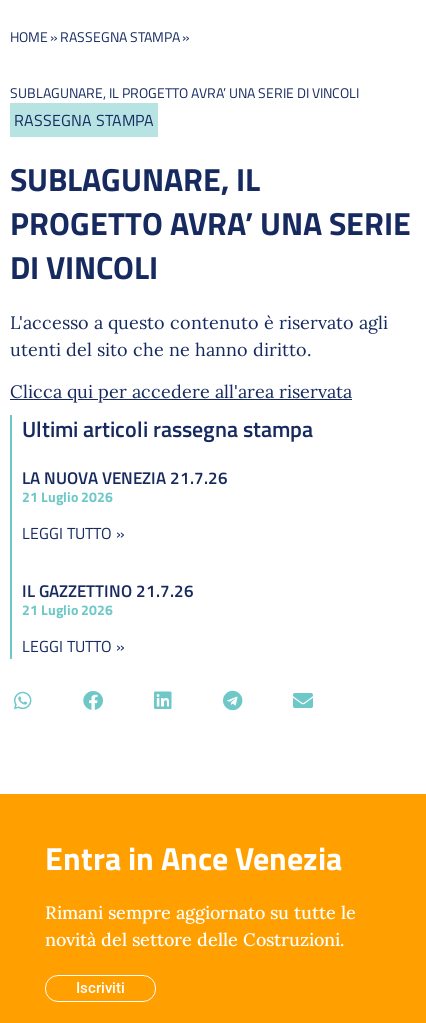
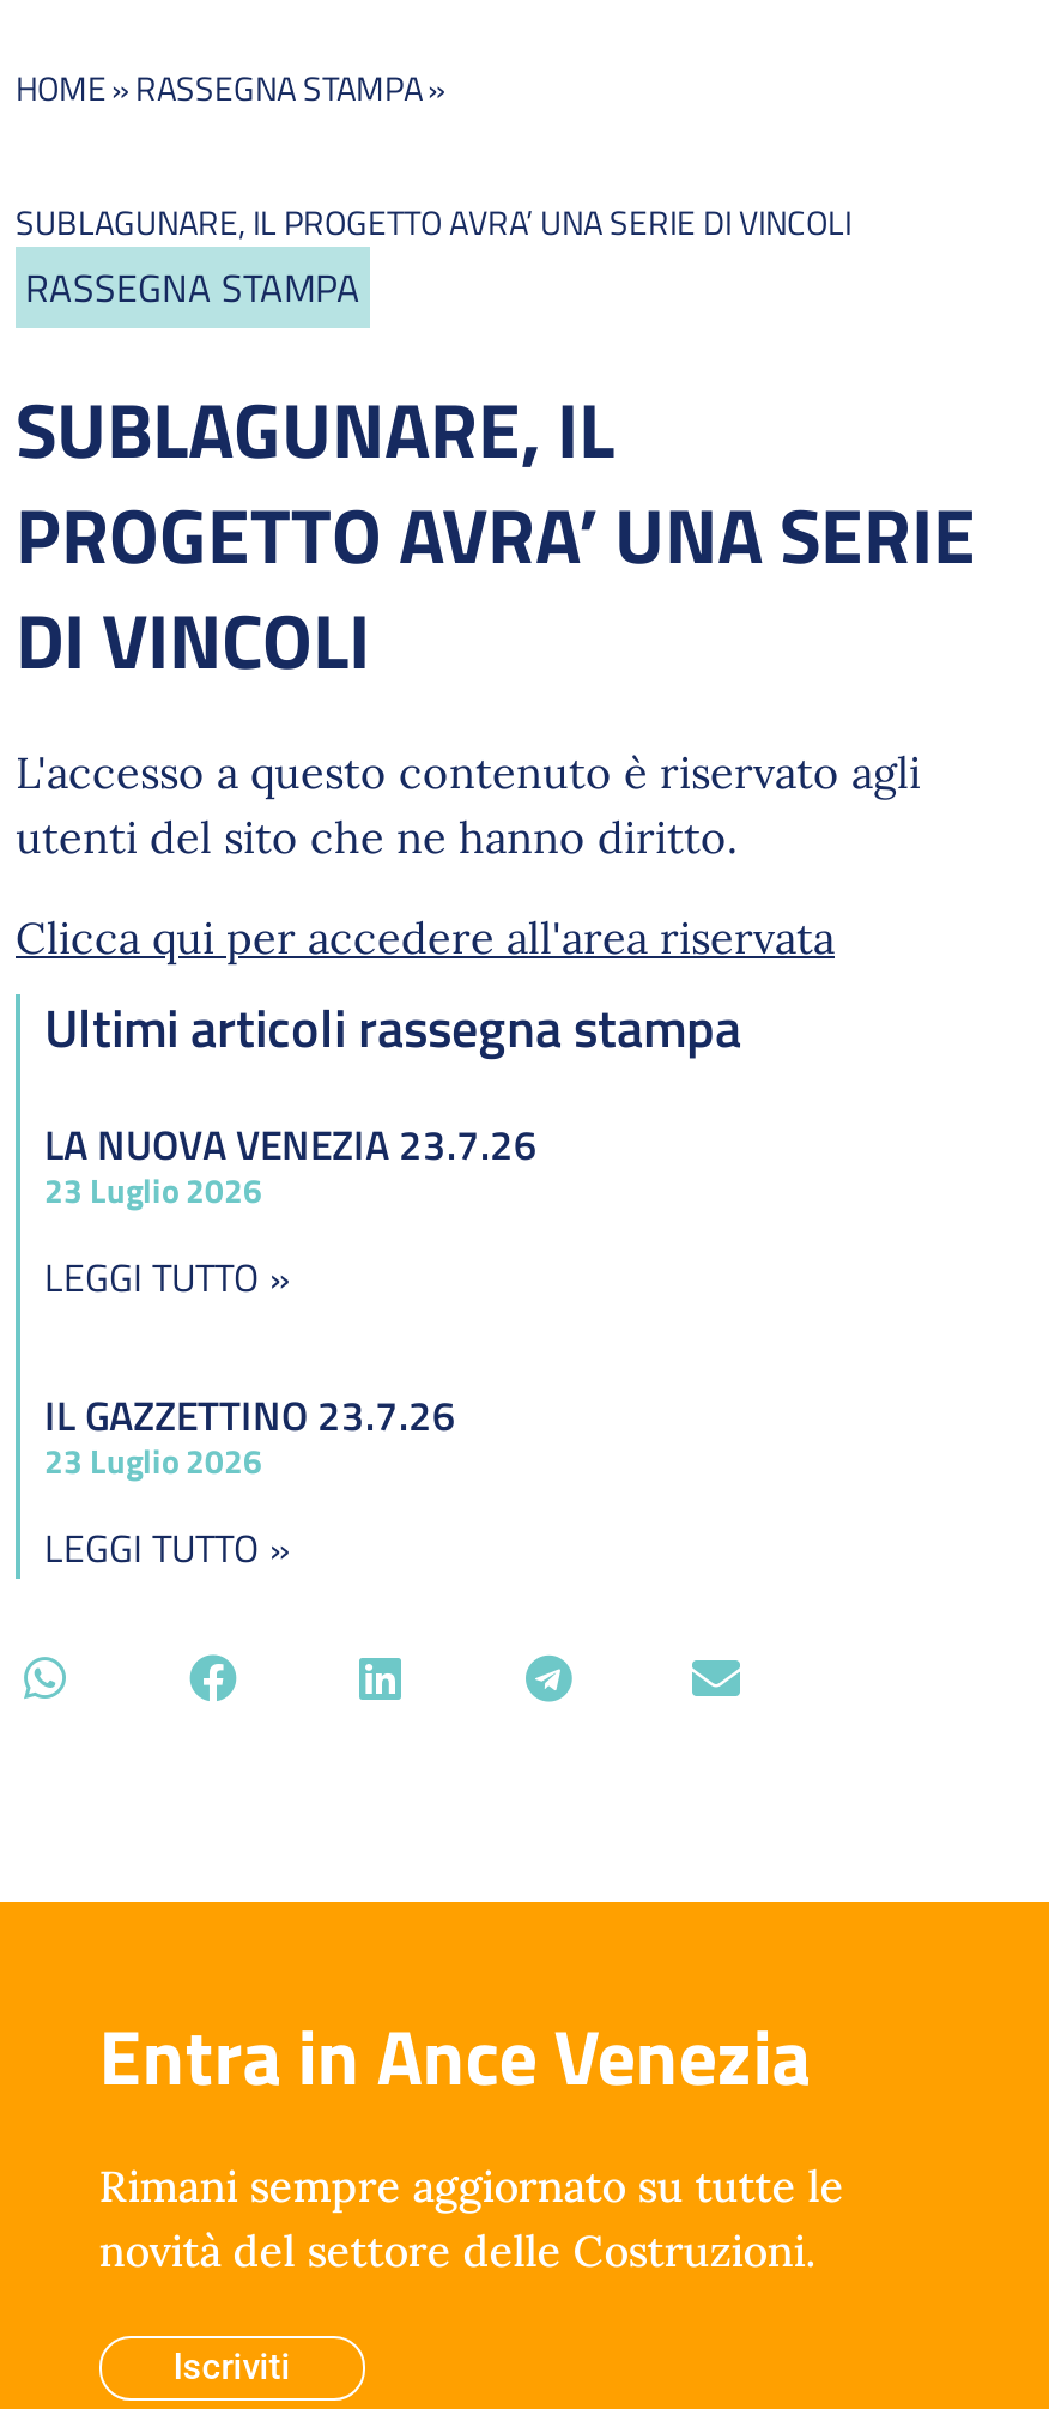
[22,465,228,491] LA NUOVA VENEZIA 21.7.26 -> [44,1113,538,1175] LA NUOVA VENEZIA 23.7.26
[22,486,113,507] 21 Luglio 2026 -> [44,1163,262,1214] 23 Luglio 2026
[22,578,194,604] IL GAZZETTINO 21.7.26 -> [44,1384,456,1446] IL GAZZETTINO 23.7.26
[22,599,113,620] 21 Luglio 2026 -> [44,1434,262,1484] 23 Luglio 2026

